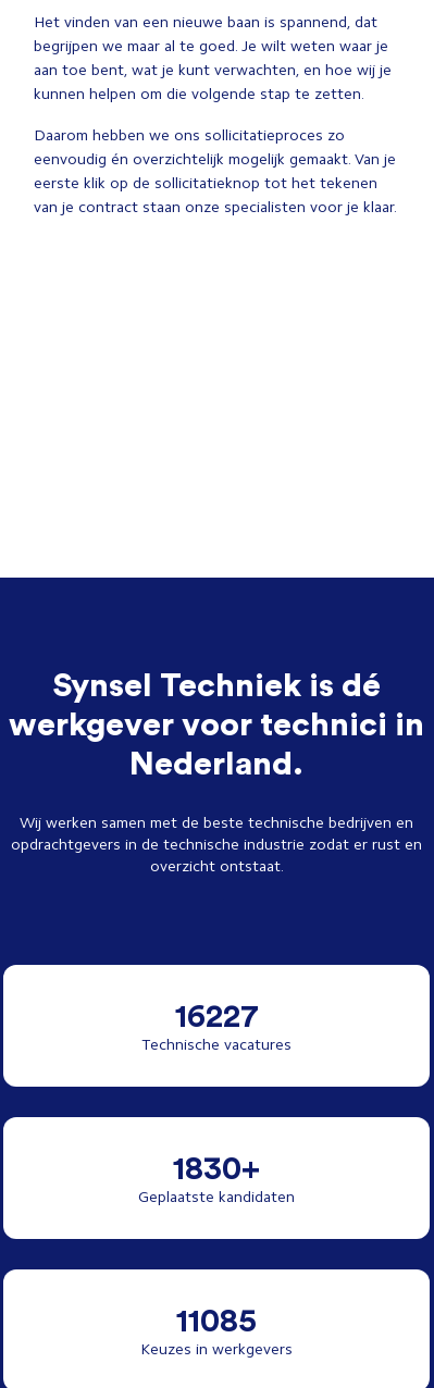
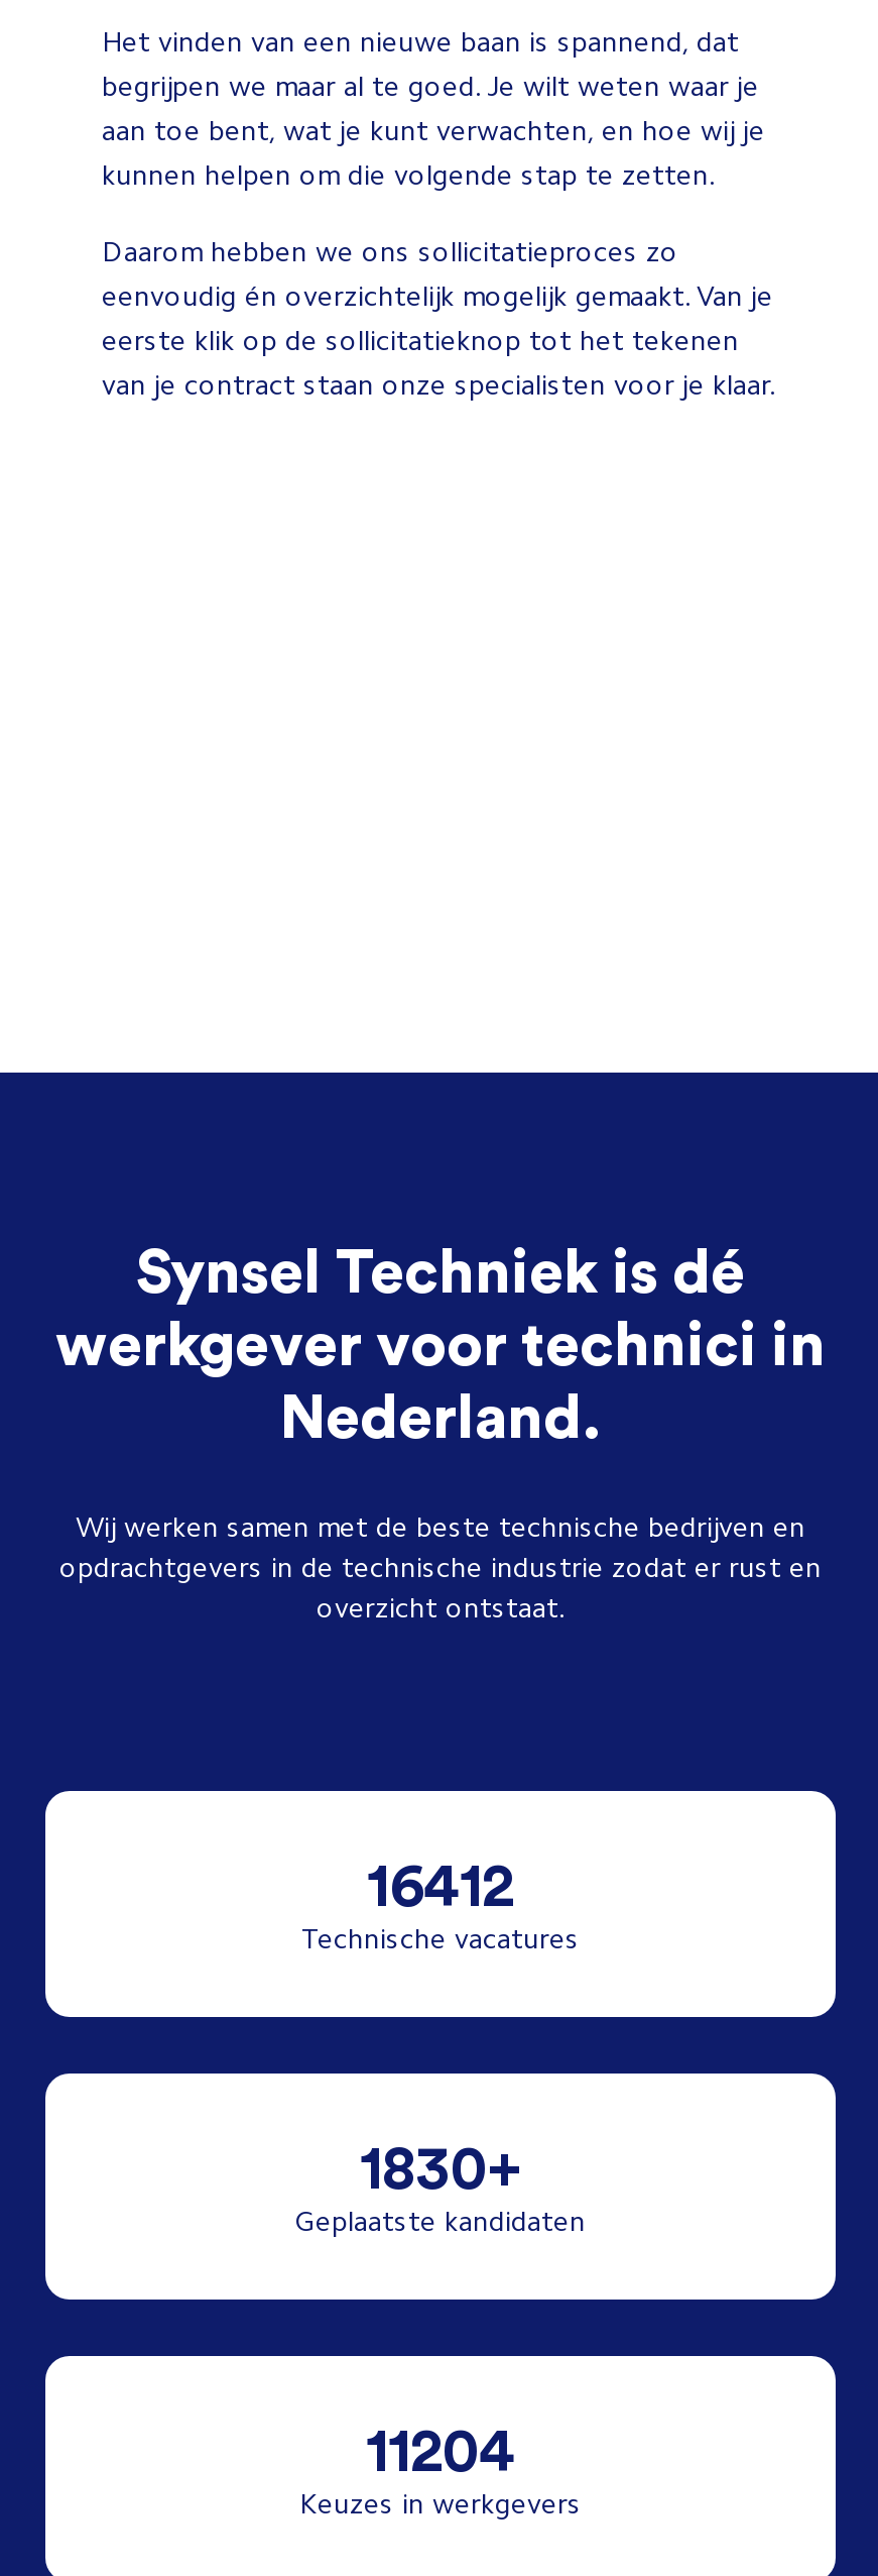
[175,994,258,1036] 16227 -> [367,1846,514,1922] 16412
[176,1299,257,1340] 11085 -> [366,2411,515,2487] 11204

